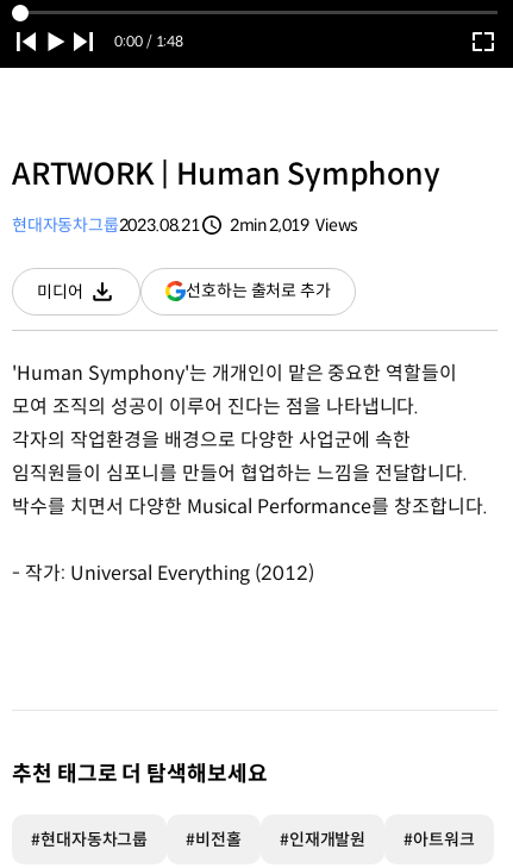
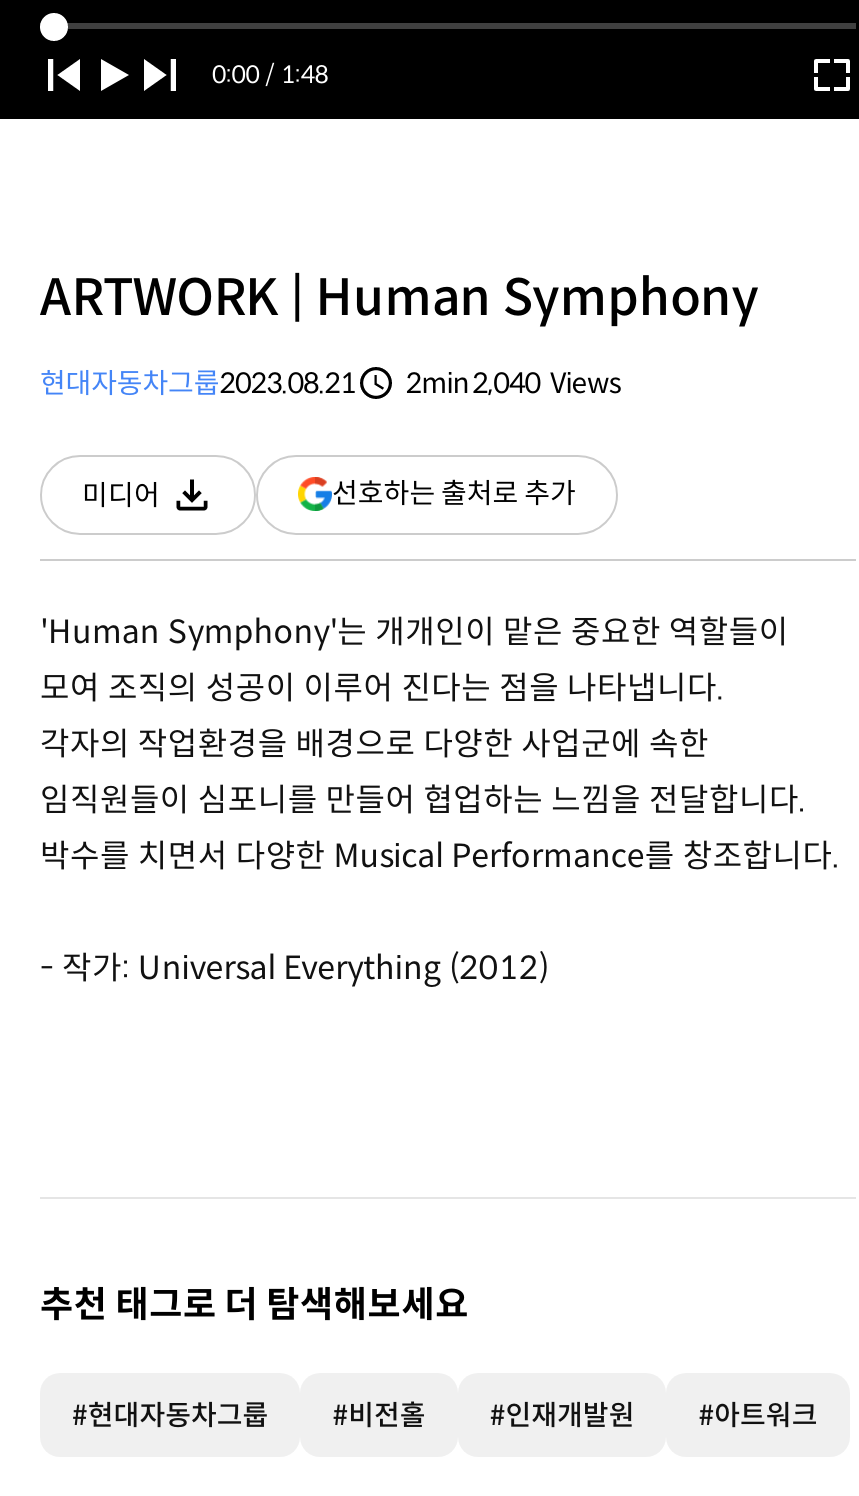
[12,214,359,236] 현대자동차그룹2023.08.21 2min 2,019 Views -> [40,365,622,401] 현대자동차그룹2023.08.21 2min 2,040 Views

